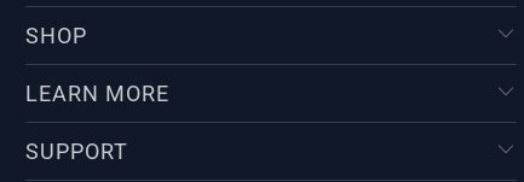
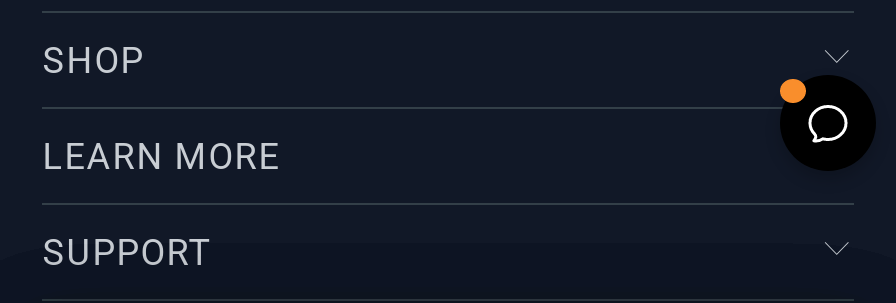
none -> [778,75,876,171] [image]

